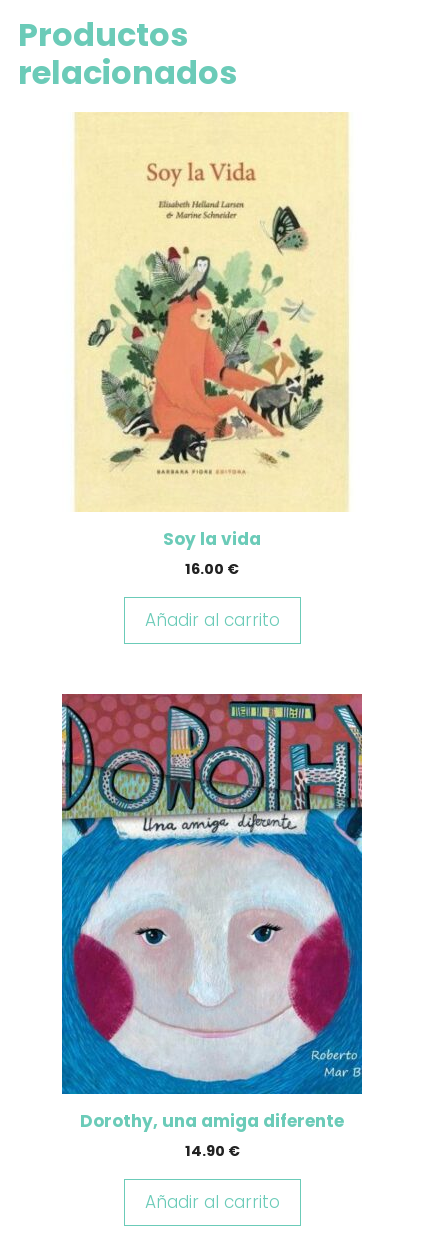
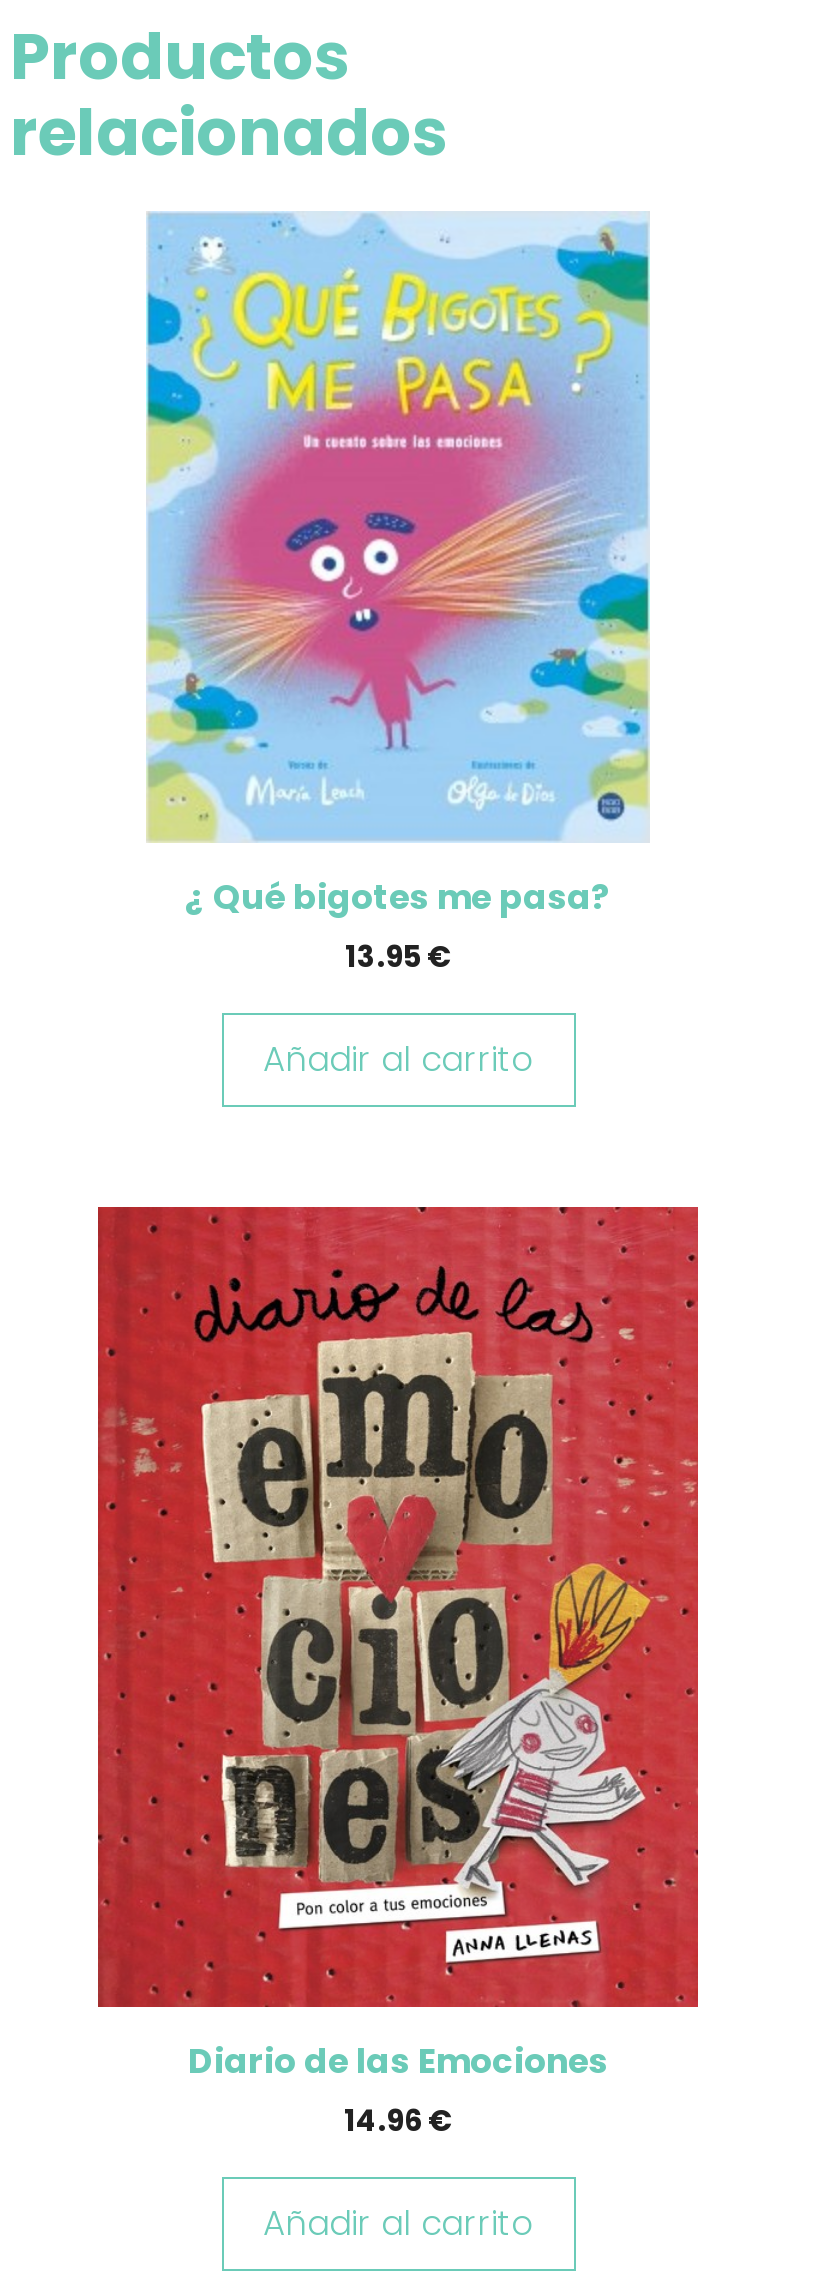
[74,112,349,579] [image] | Soy la vida | 16.00 € -> [124,211,672,977] [image] | ¿ Qué bigotes me pasa? | 13.95 €
[61,694,363,1161] [image] | Dorothy, una amiga diferente | 14.90 € -> [96,1207,700,2141] [image] | Diario de las Emociones | 14.96 €

